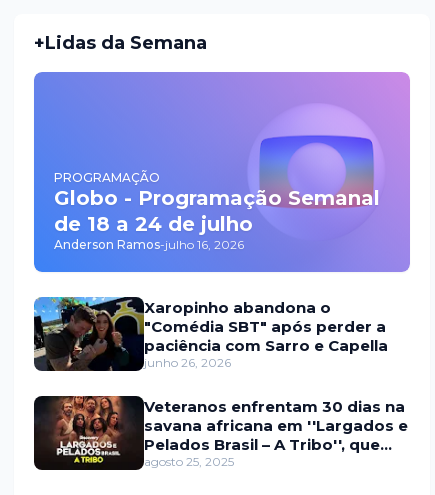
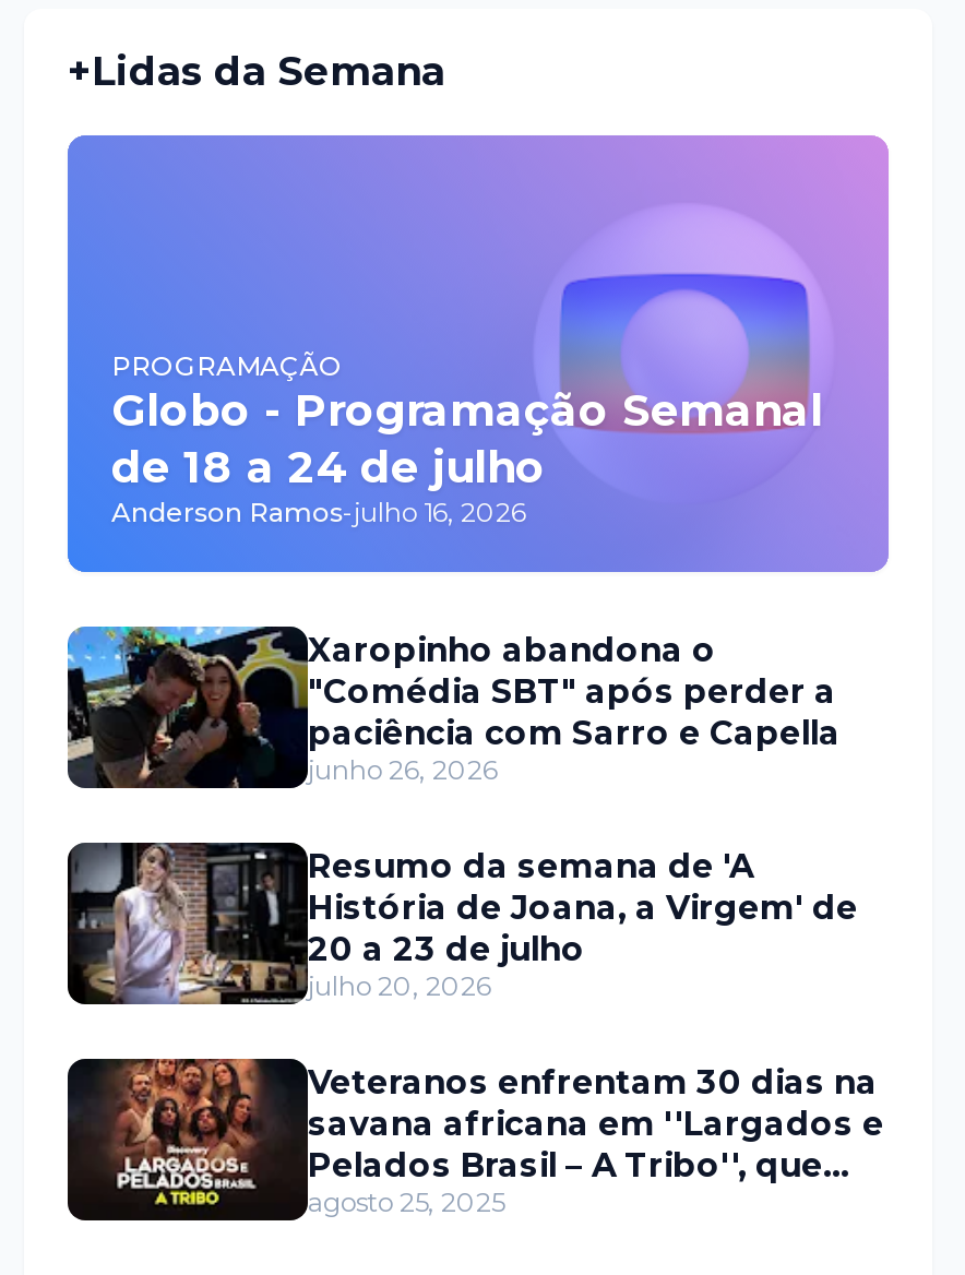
none -> [72,841,858,1006] [image] | Resumo da semana de 'A | História de Joana, a Virgem' de | 20 a 23 de julho | julho 20, 2026

